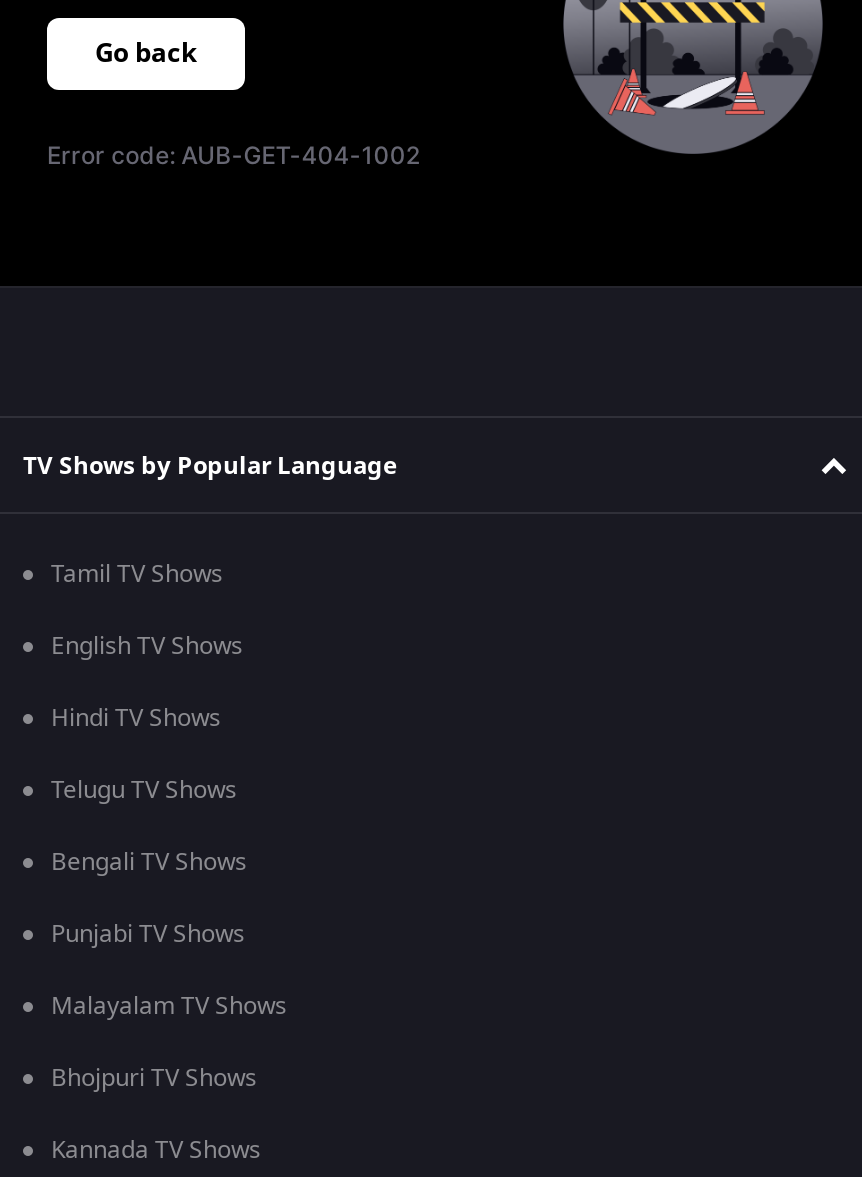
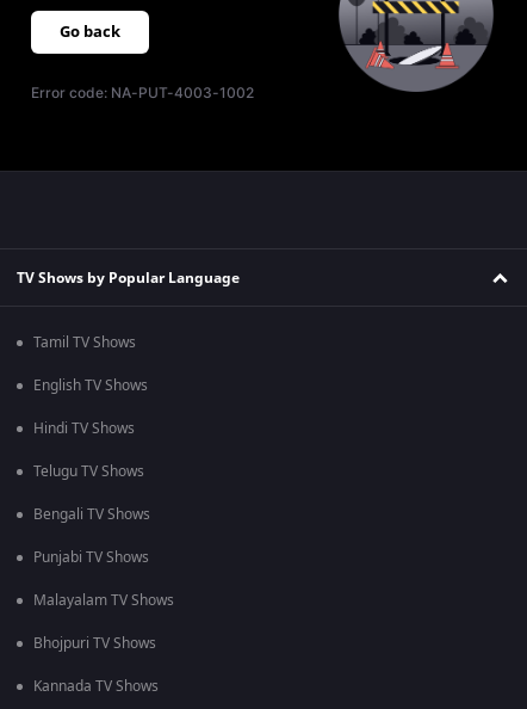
[47,140,420,170] Error code: AUB-GET-404-1002 -> [31,84,254,101] Error code: NA-PUT-4003-1002

